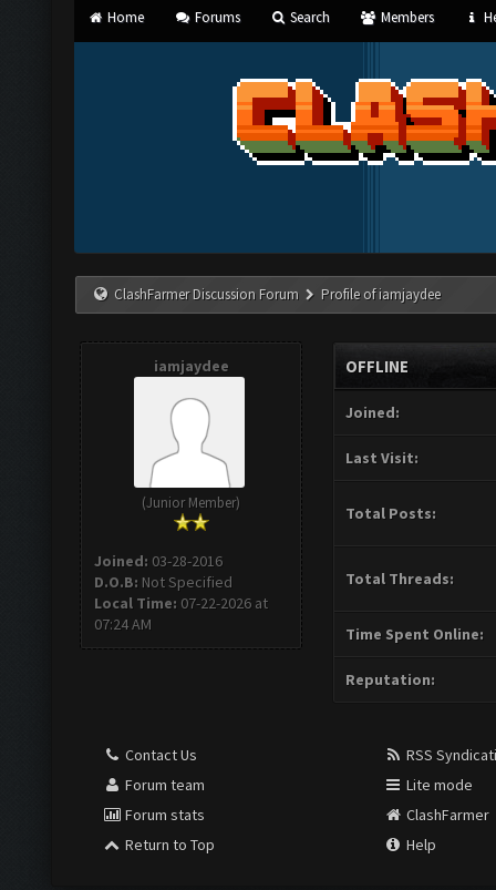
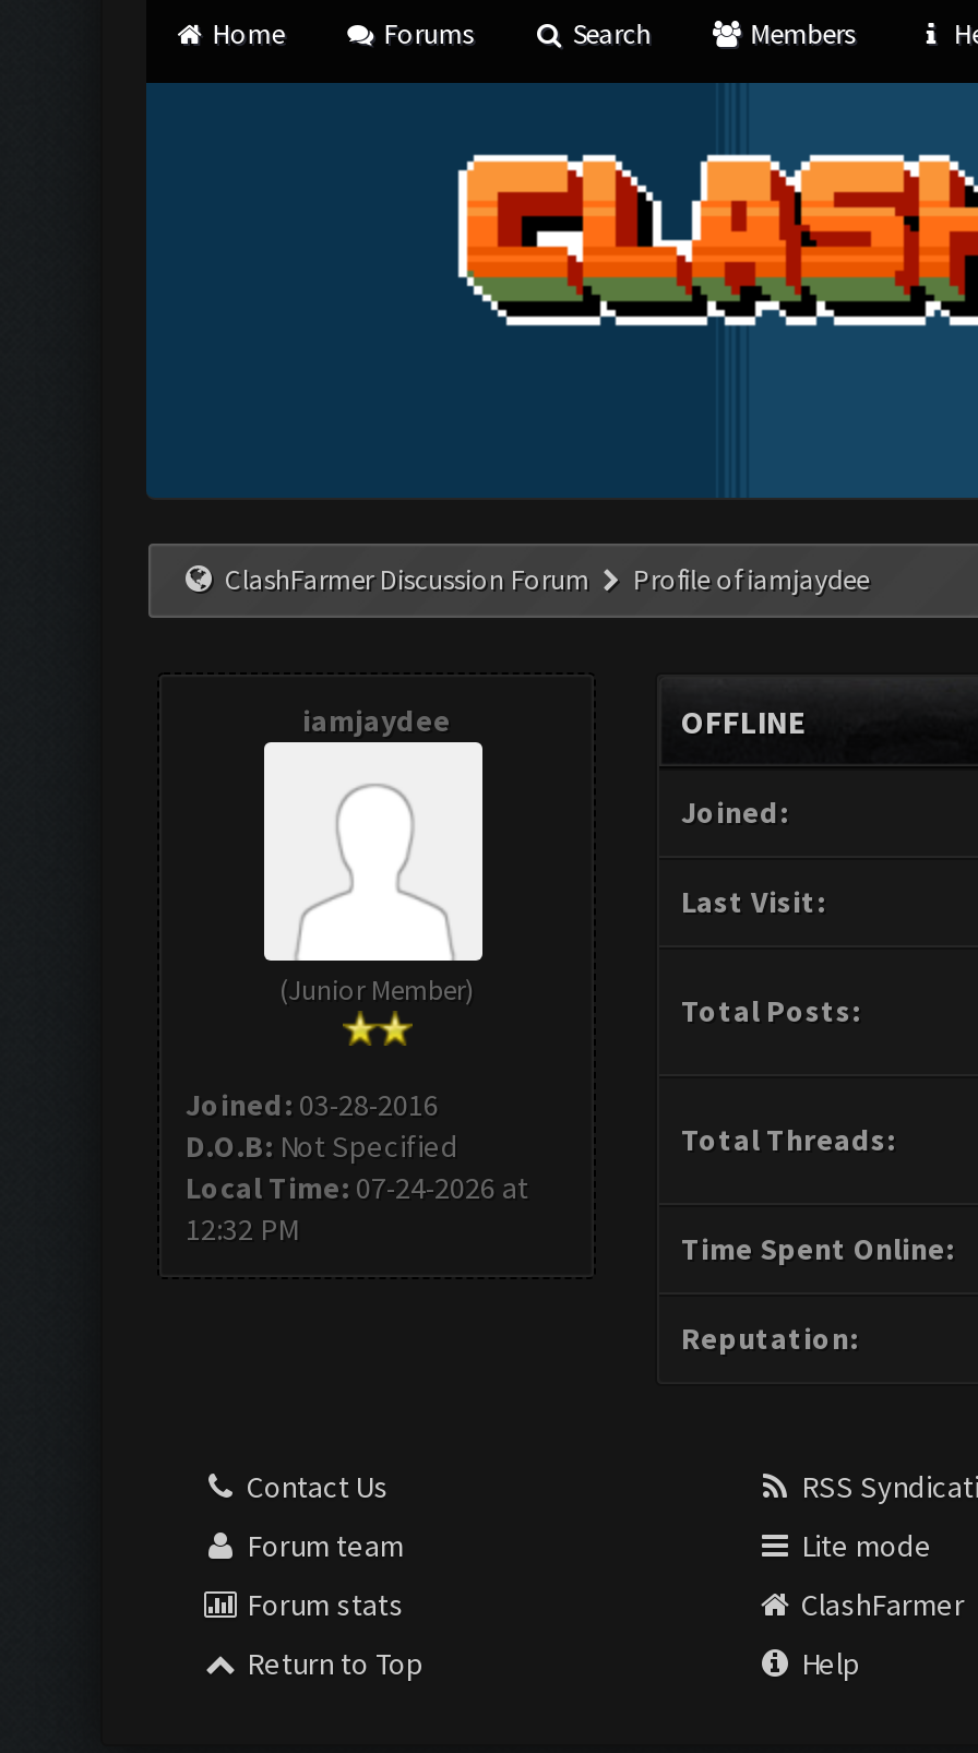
[94,593,268,634] Local Time: 07-22-2026 at | 07:24 AM -> [186,1168,528,1249] Local Time: 07-24-2026 at | 12:32 PM

